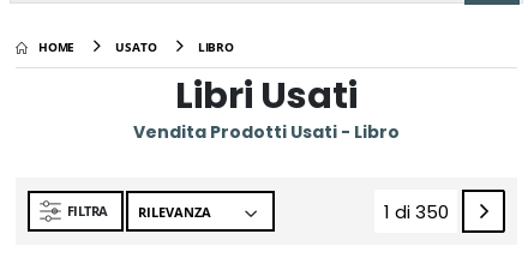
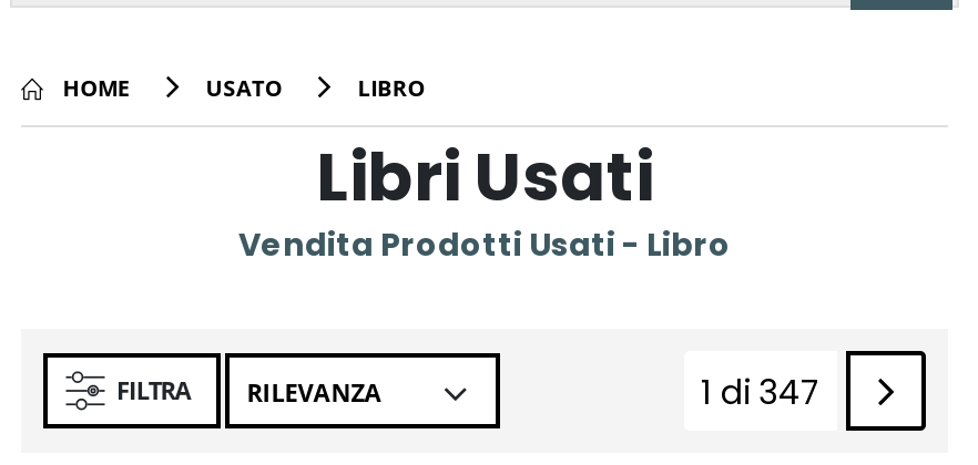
[383,199,448,224] 1 di 350 -> [701,368,821,414] 1 di 347

